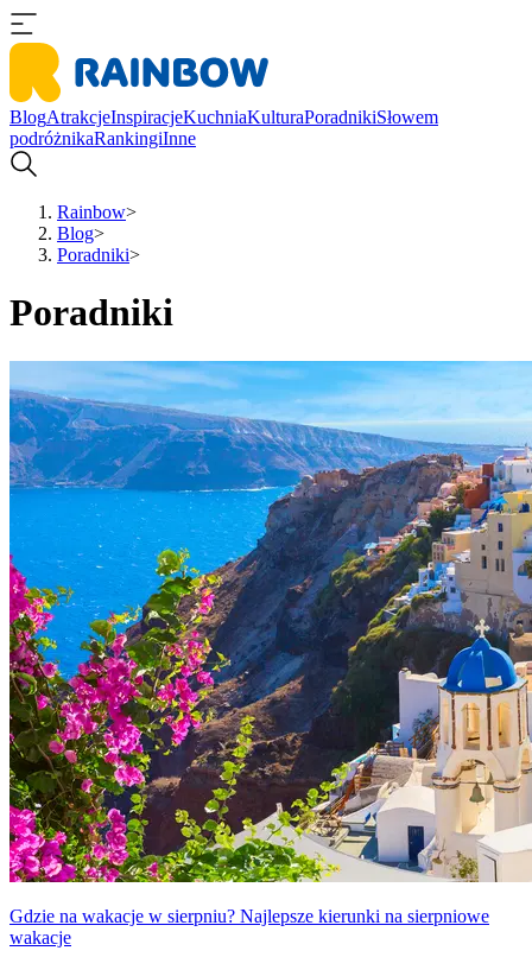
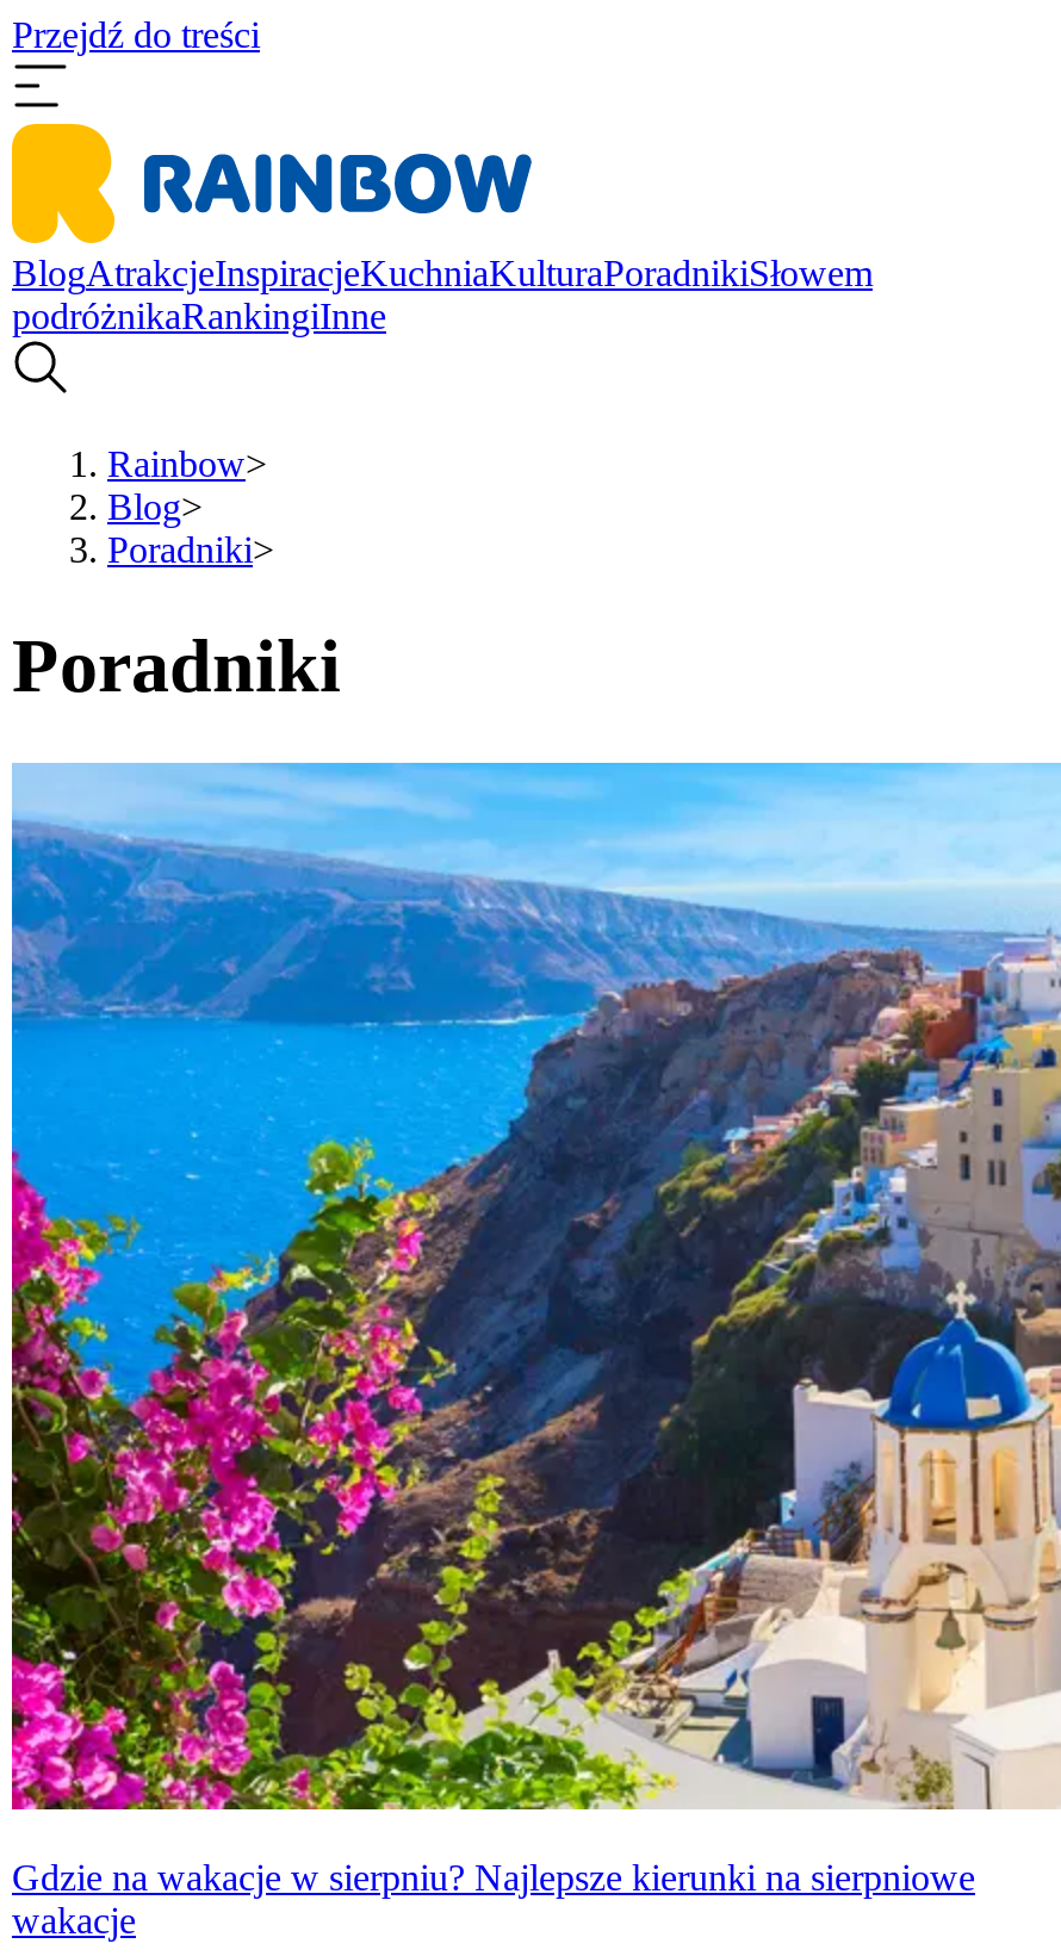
none -> [12,14,260,55] Przejdź do treści

